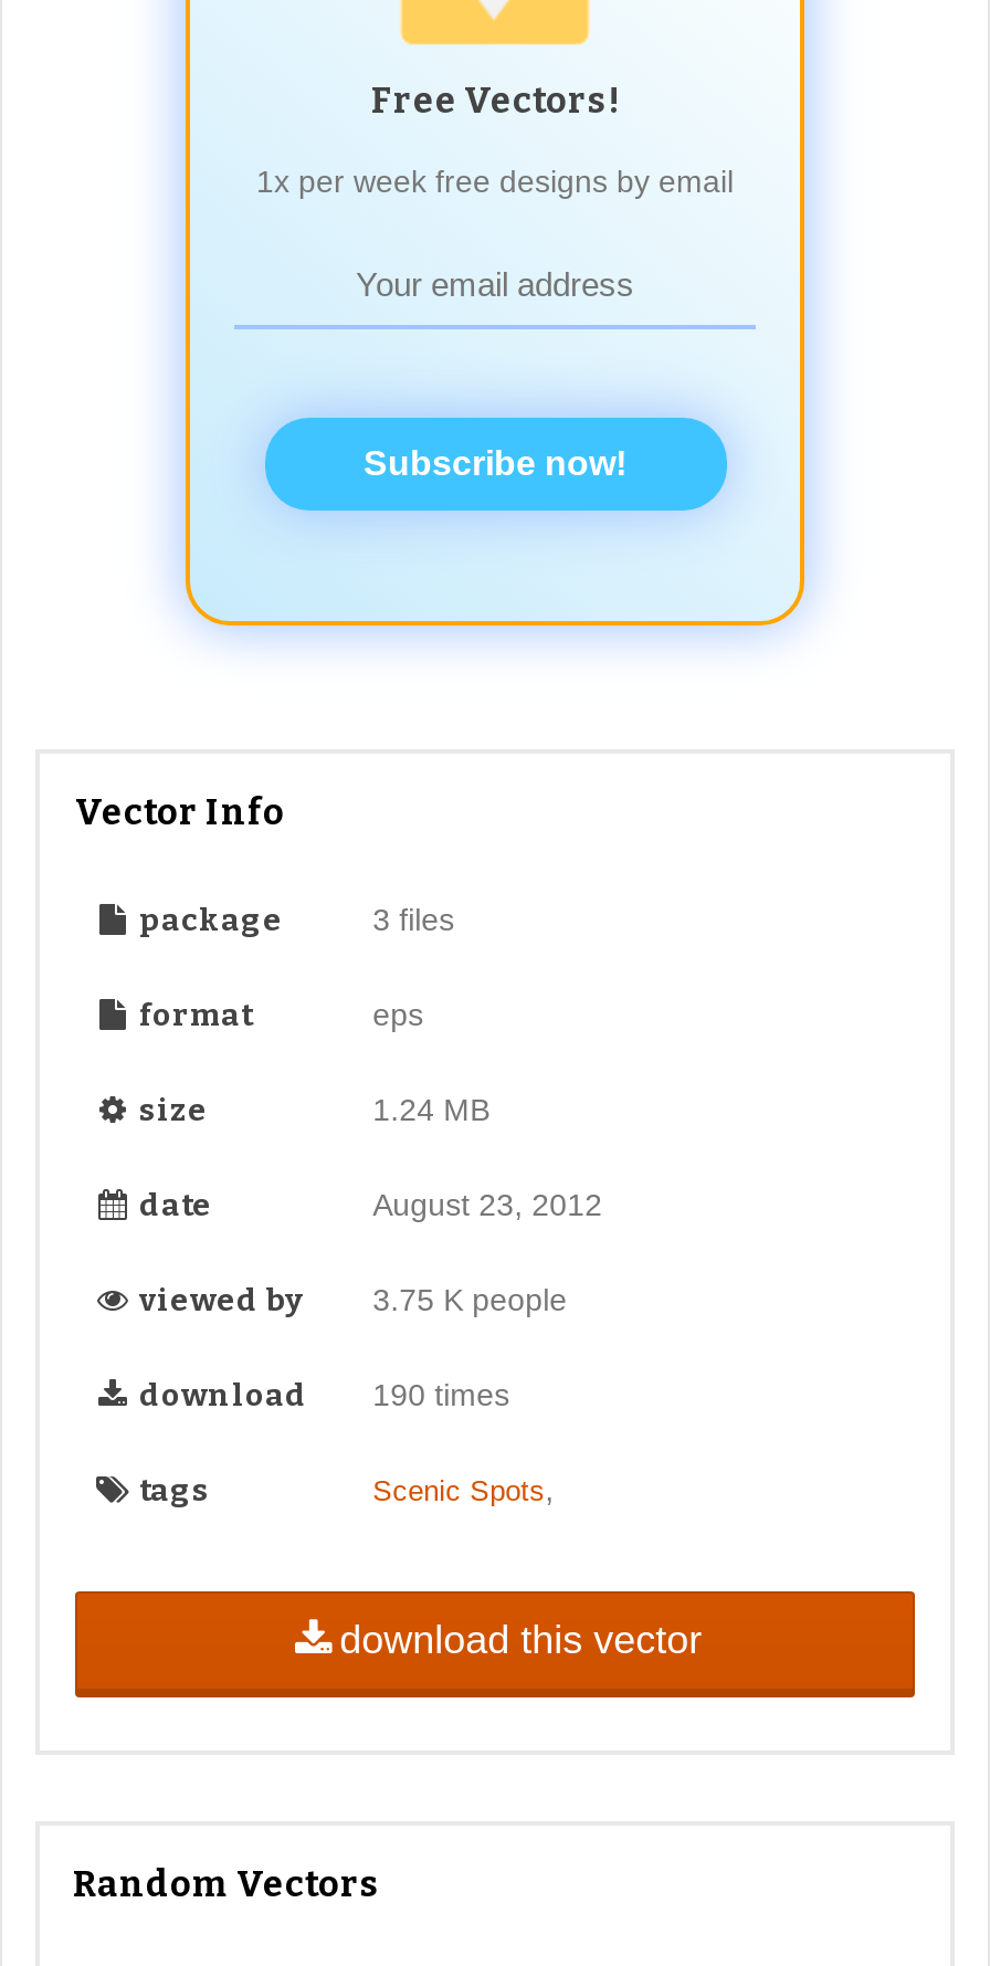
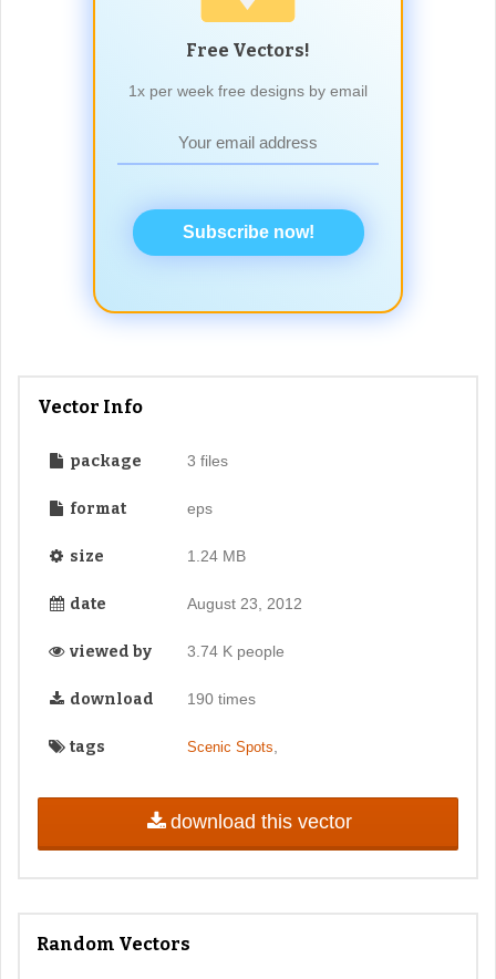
[133,1282,567,1319] viewed by 3.75 K people -> [66,642,284,661] viewed by 3.74 K people

